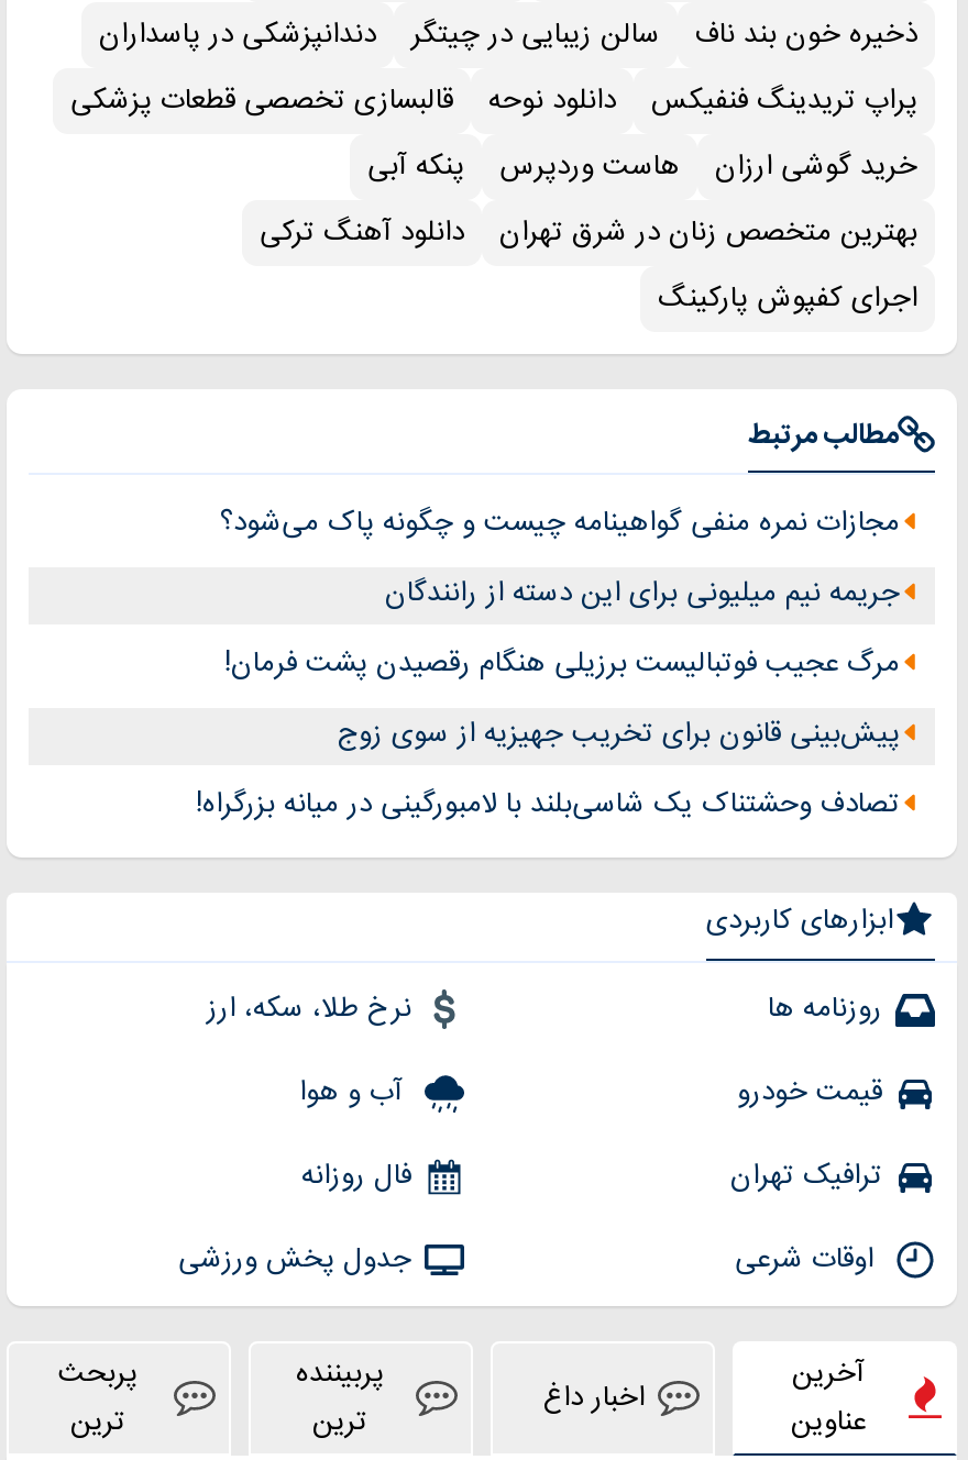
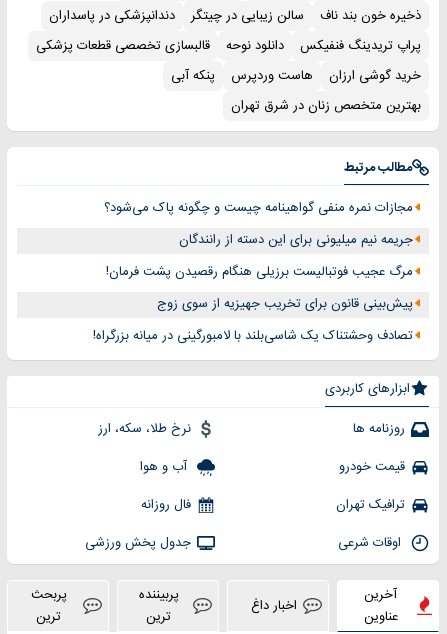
[260,208,917,323] دانلود آهنگ ترکی | اجرای کفپوش پارکینگ -> none

